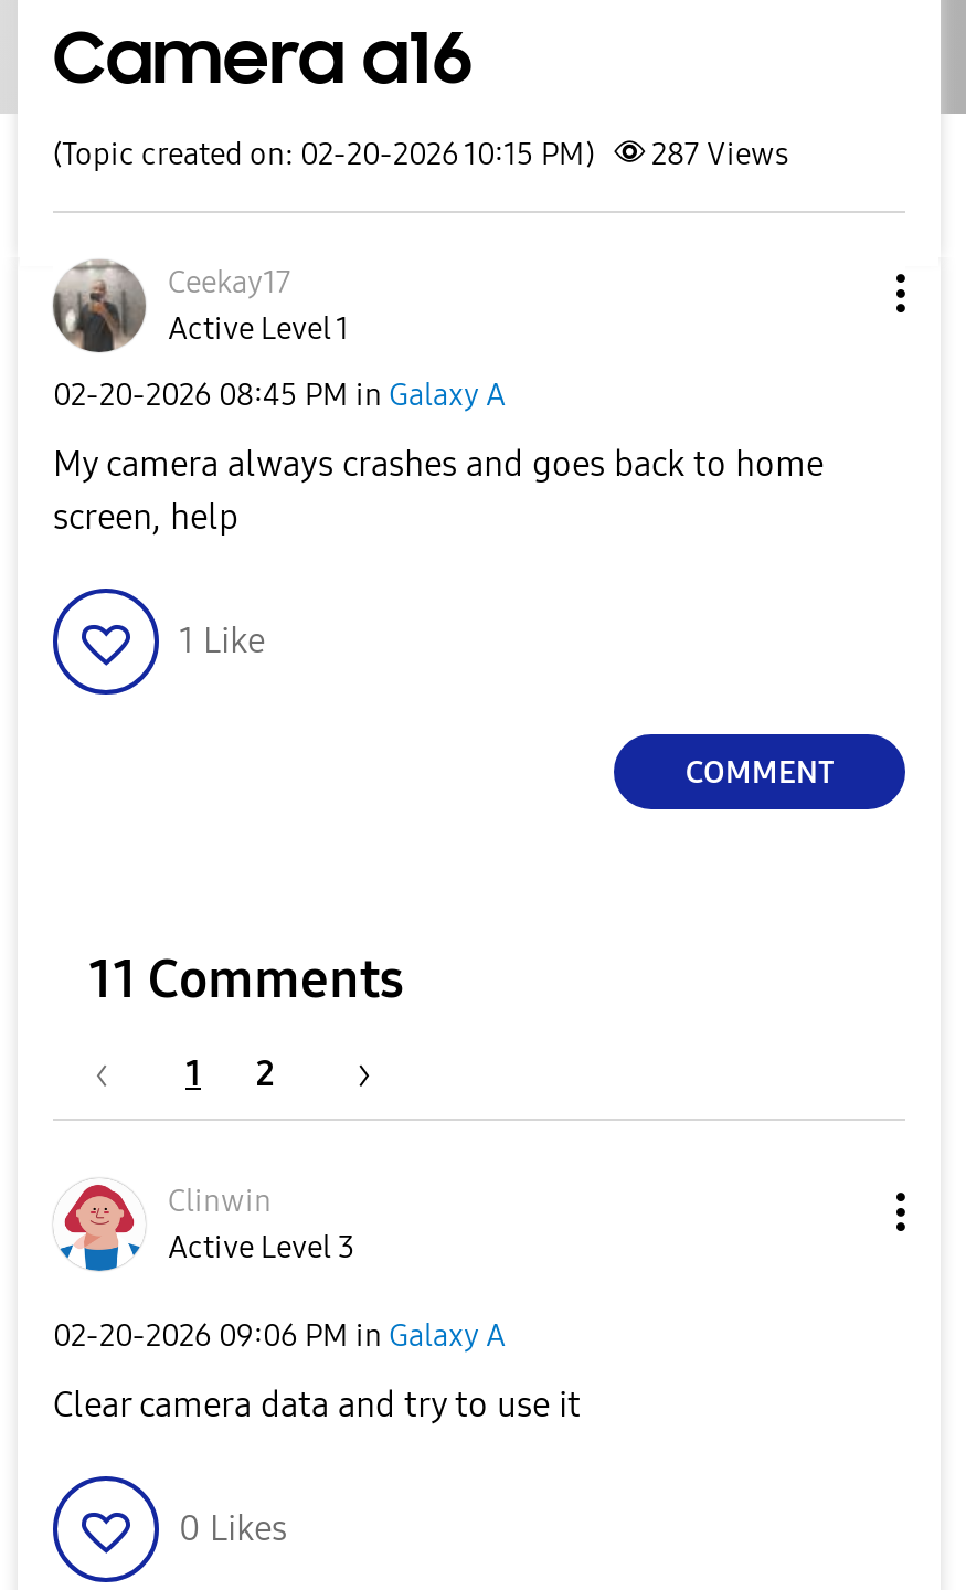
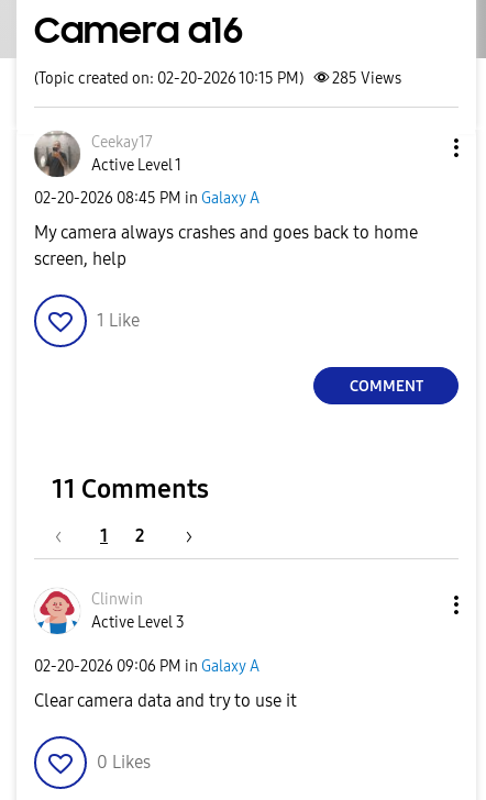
[53,136,788,173] (Topic created on: 02-20-2026 10:15 PM) 287 Views -> [34,69,401,88] (Topic created on: 02-20-2026 10:15 PM) 285 Views

